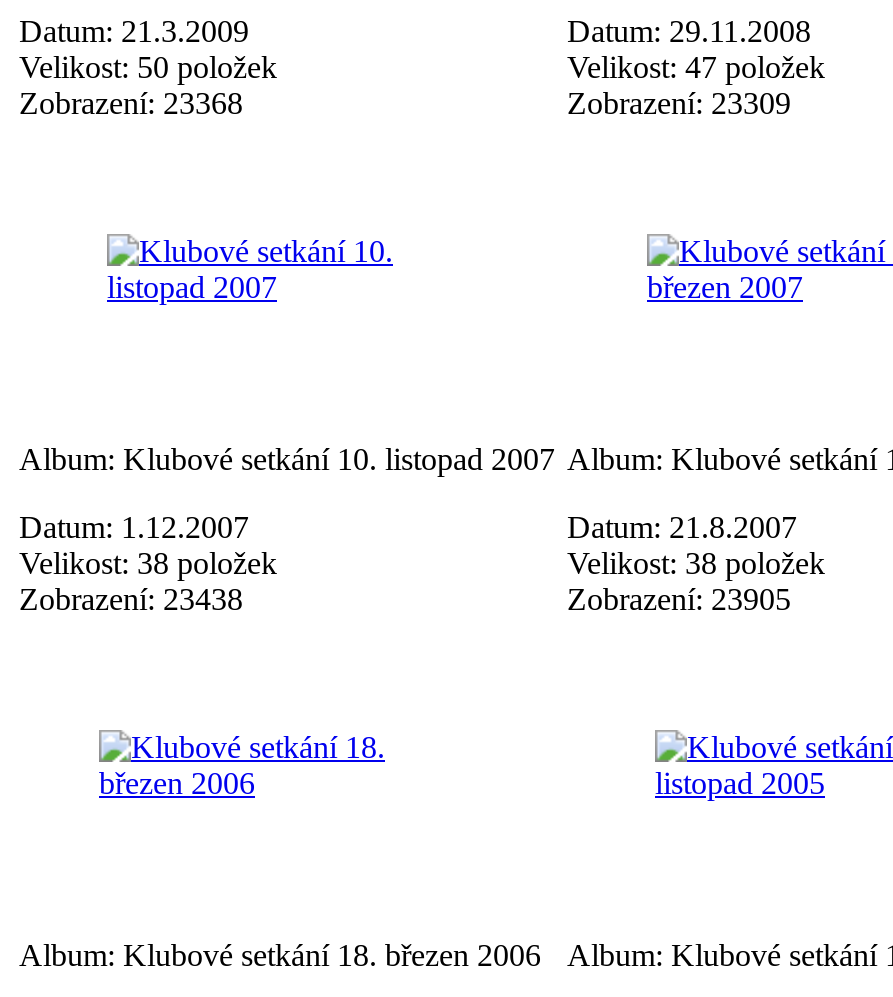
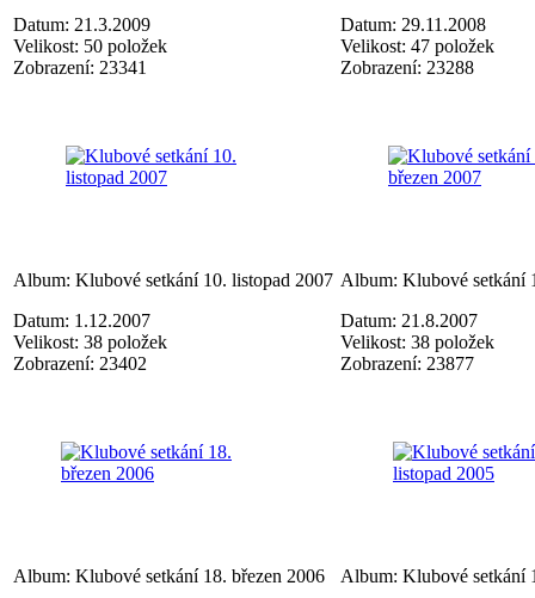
[19,85,243,119] Zobrazení: 23368 -> [13,57,147,77] Zobrazení: 23341
[567,85,791,119] Zobrazení: 23309 -> [340,57,474,77] Zobrazení: 23288
[19,581,243,615] Zobrazení: 23438 -> [13,353,147,373] Zobrazení: 23402
[567,581,791,615] Zobrazení: 23905 -> [340,353,474,373] Zobrazení: 23877

